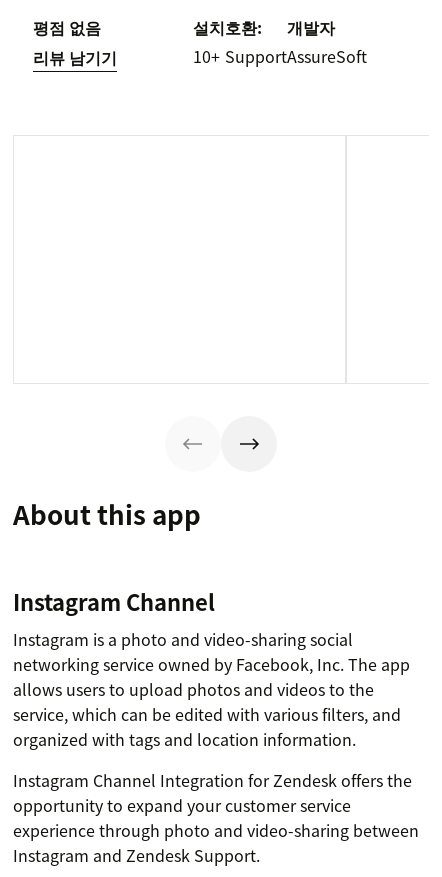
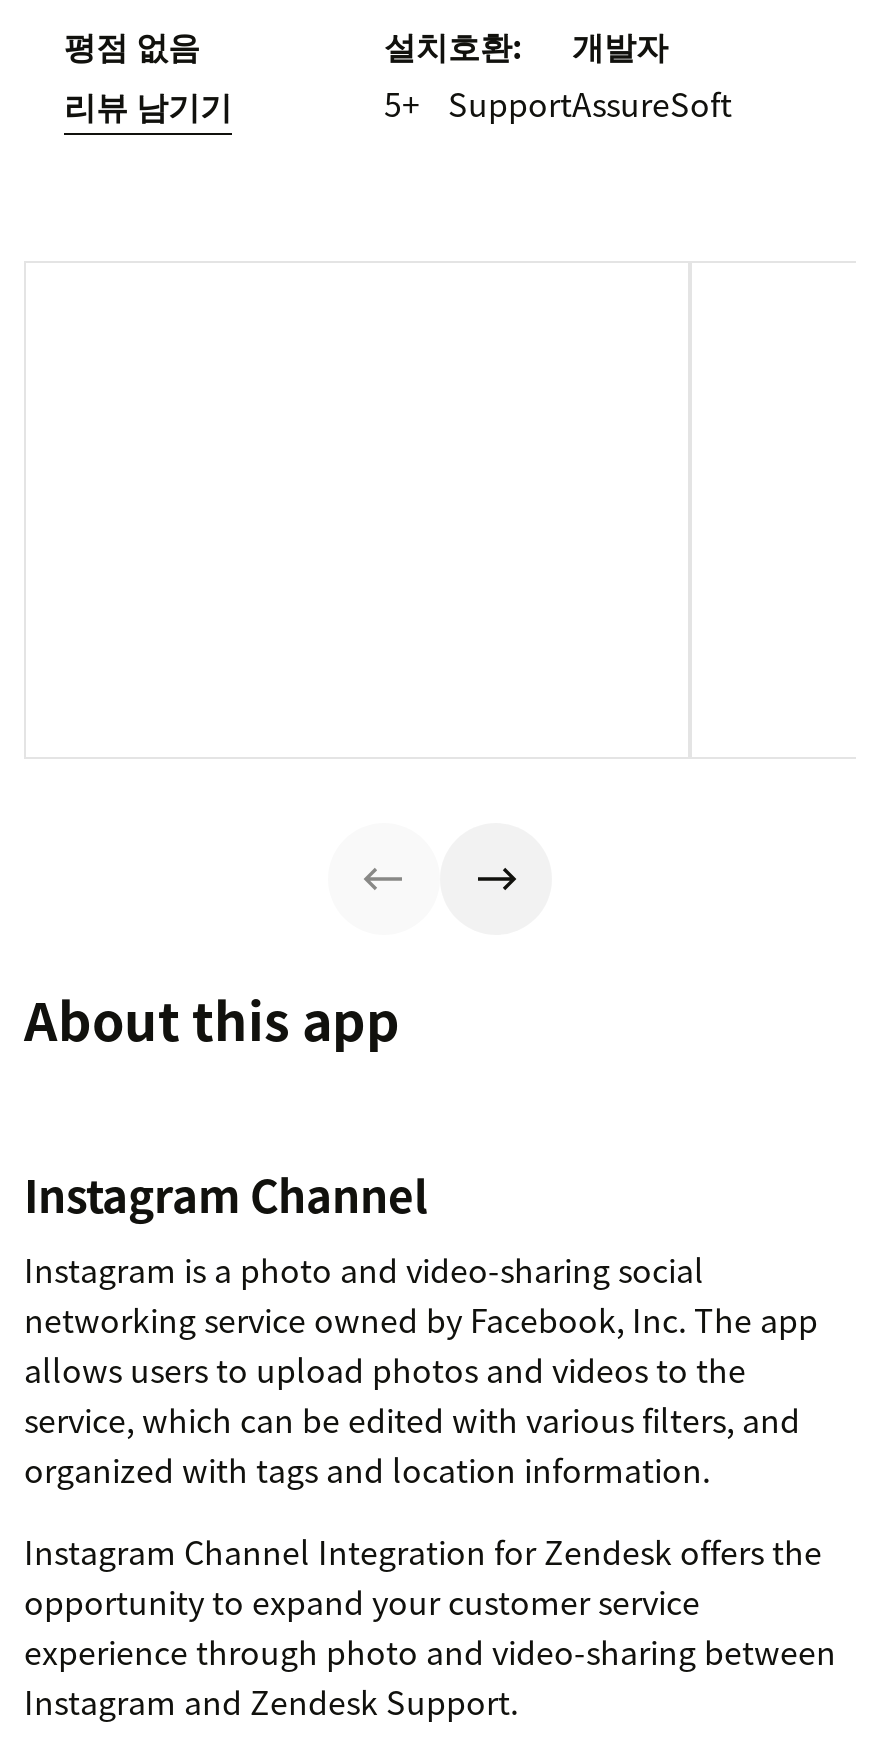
[193,44,367,68] 10+ Support AssureSoft -> [384,80,732,128] 5+ Support AssureSoft

